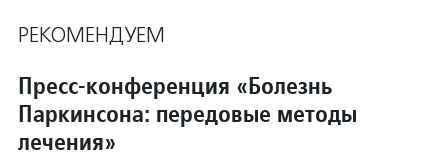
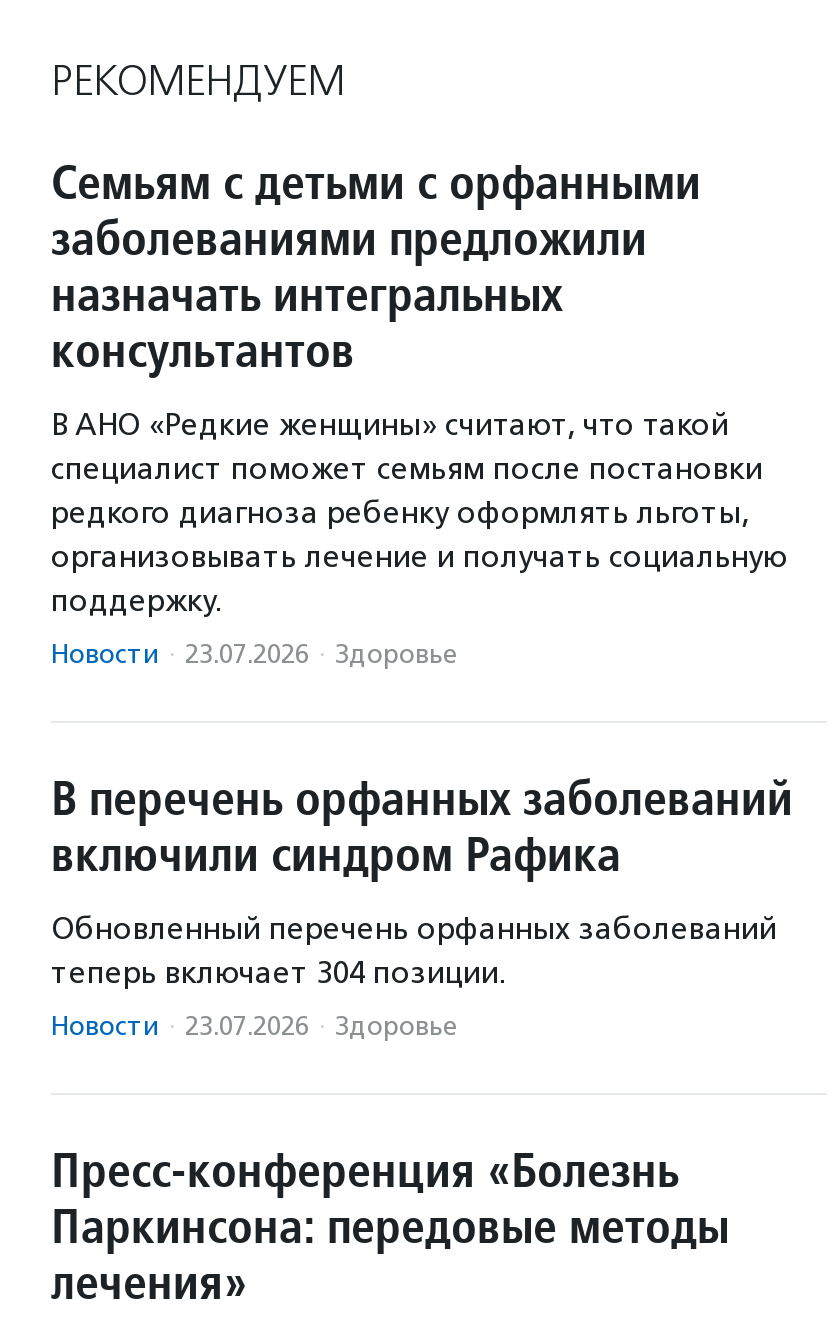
none -> [51,152,793,1042] Семьям с детьми с орфанными | заболеваниями предложили | назначать интегральных | консультантов | В АНО «Редкие женщины» считают, что такой | специалист поможет семьям после постановки | редкого диагноза ребенку оформлять льготы, | организовывать лечение и получать социальную | поддержку. | Новости · 23.07.2026 · Здоровье | В перечень орфанных заболеваний | включили синдром Рафика | Обновленный перечень орфанных заболеваний | теперь включает 304 позиции. | Новости · 23.07.2026 · Здоровье

